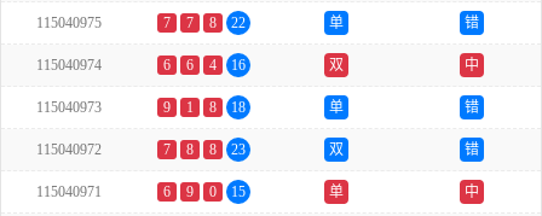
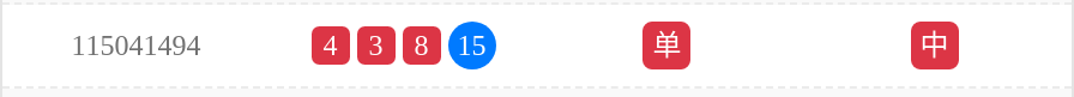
[36,14,101,31] 115040975 -> [71,29,201,62] 115041494
[36,14,479,200] 22 | 单 | 错 | 115040974 | 6 | 6 | 4 | 16 | 双 | 中 | 115040973 | 9 | 1 | 8 | 18 | 单 | 错 | 115040972 | 7 | 8 | 8 | 23 | 双 | 错 | 115040971 | 6 | 9 | 0 -> none
[163,14,170,31] 7 -> [323,29,338,62] 4
[186,14,193,31] 7 -> [369,29,383,62] 3

